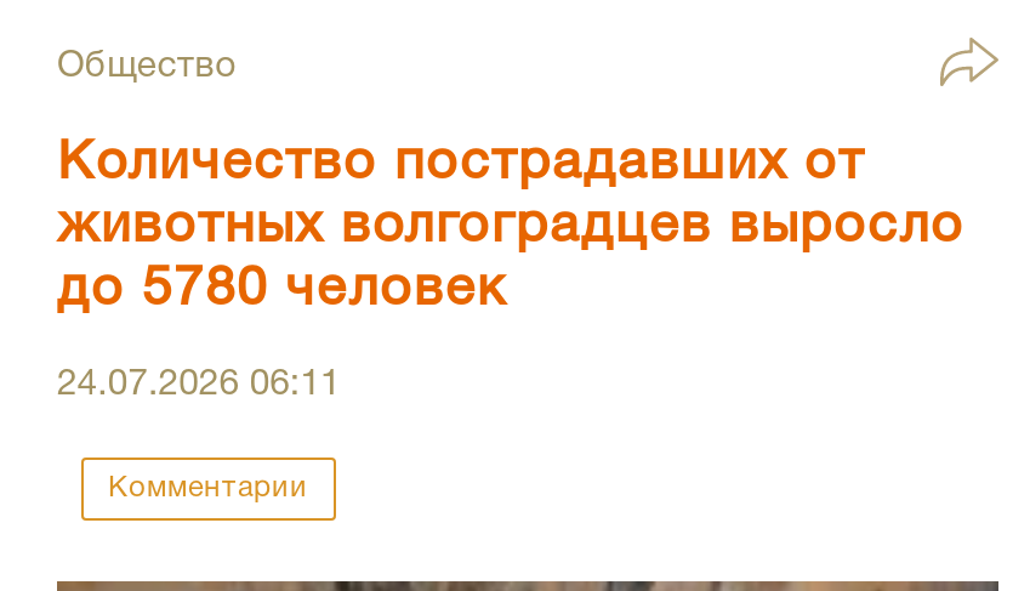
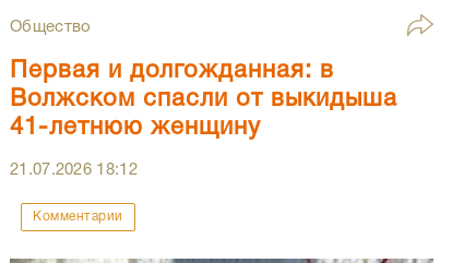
[57,140,964,314] Количество пострадавших от | животных волгоградцев выросло | до 5780 человек -> [10,60,397,139] Первая и долгожданная: в | Волжском спасли от выкидыша | 41-летнюю женщину
[57,368,340,402] 24.07.2026 06:11 -> [10,163,137,178] 21.07.2026 18:12

